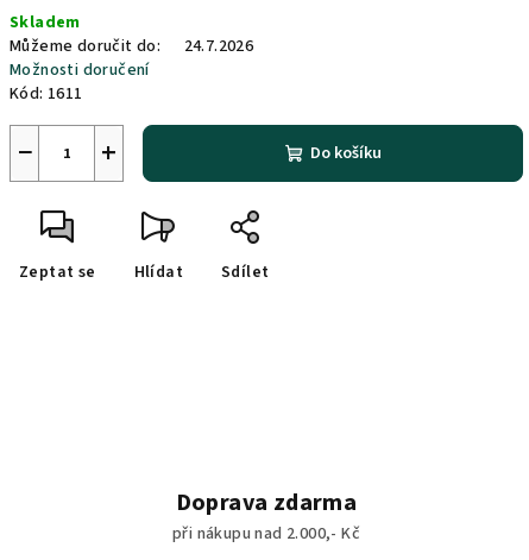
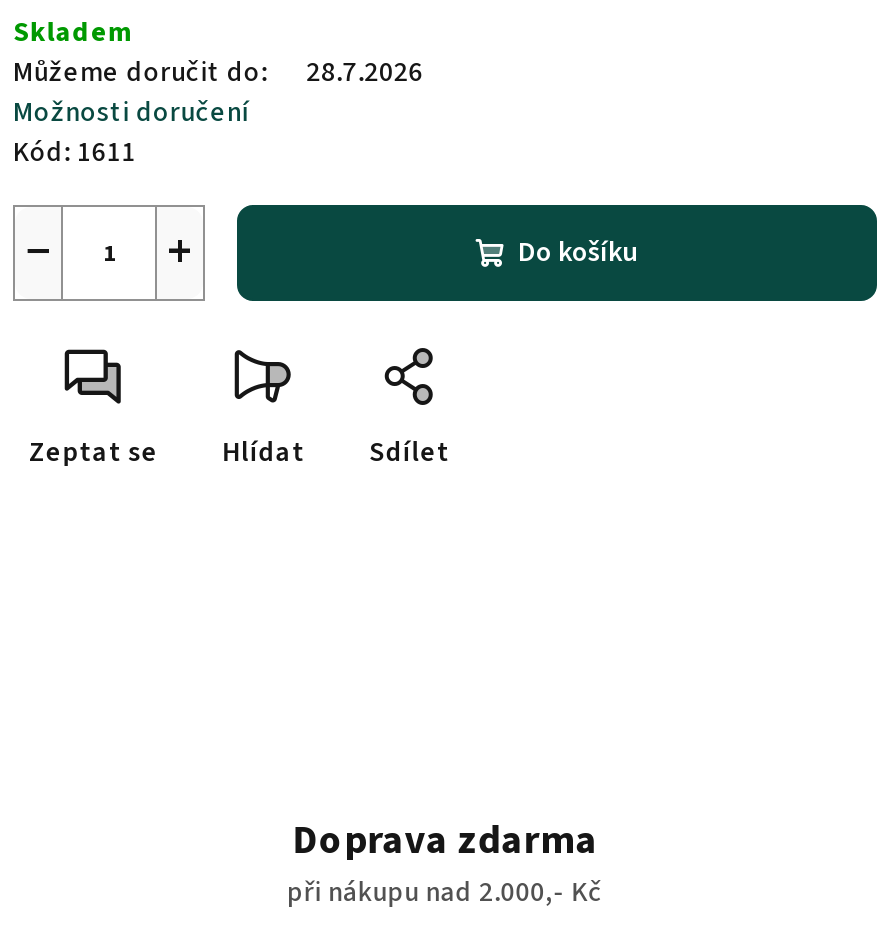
[10,34,253,58] Můžeme doručit do: 24.7.2026 -> [13,53,423,93] Můžeme doručit do: 28.7.2026

